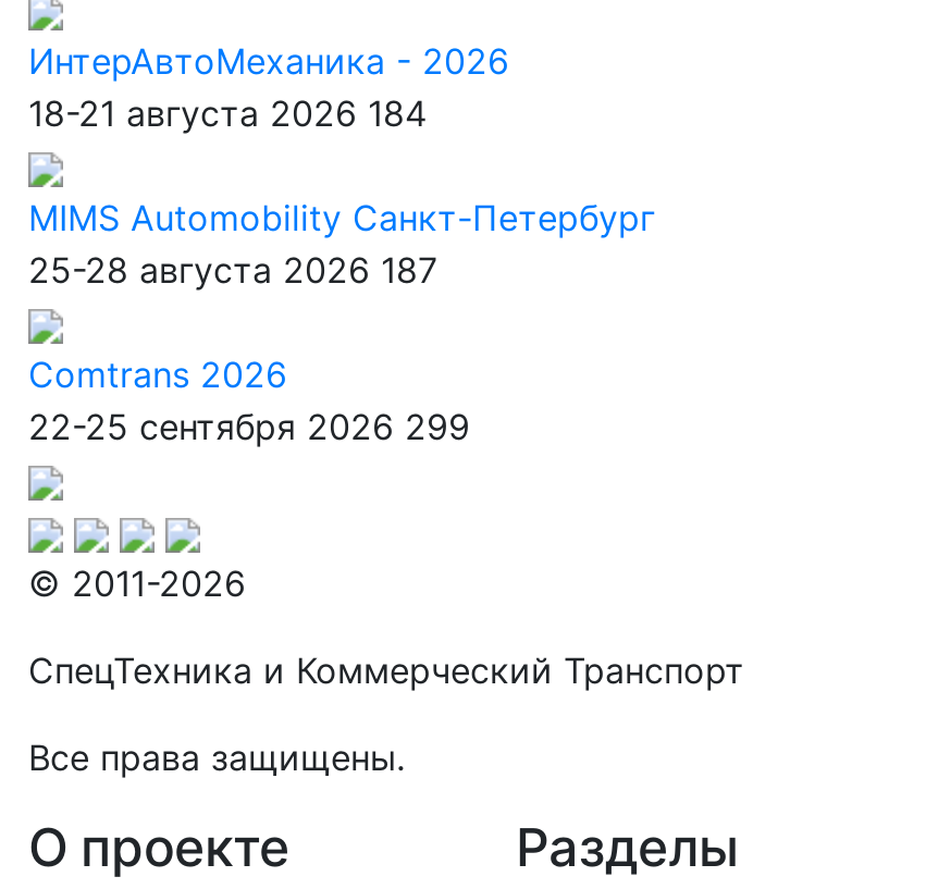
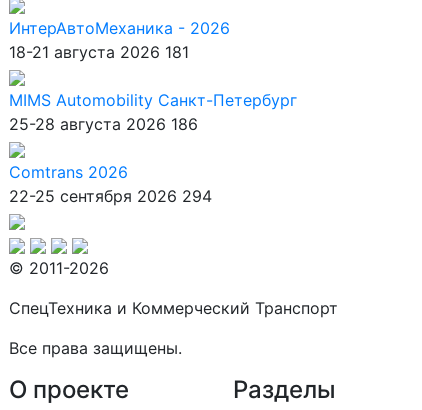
[28,91,427,135] 18-21 августа 2026 184 -> [9,42,189,62] 18-21 августа 2026 181
[28,248,437,292] 25-28 августа 2026 187 -> [9,114,198,134] 25-28 августа 2026 186
[28,405,470,448] 22-25 сентября 2026 299 -> [9,186,212,206] 22-25 сентября 2026 294

